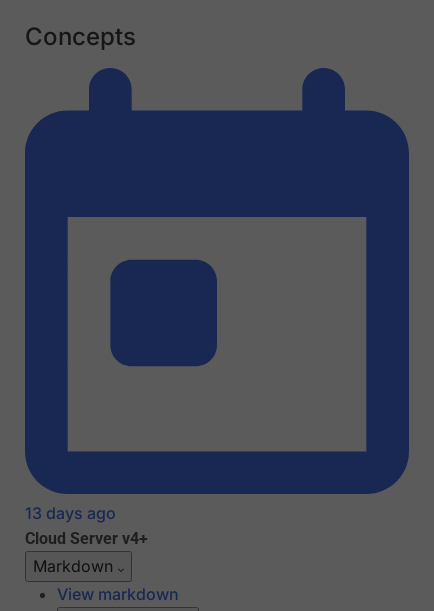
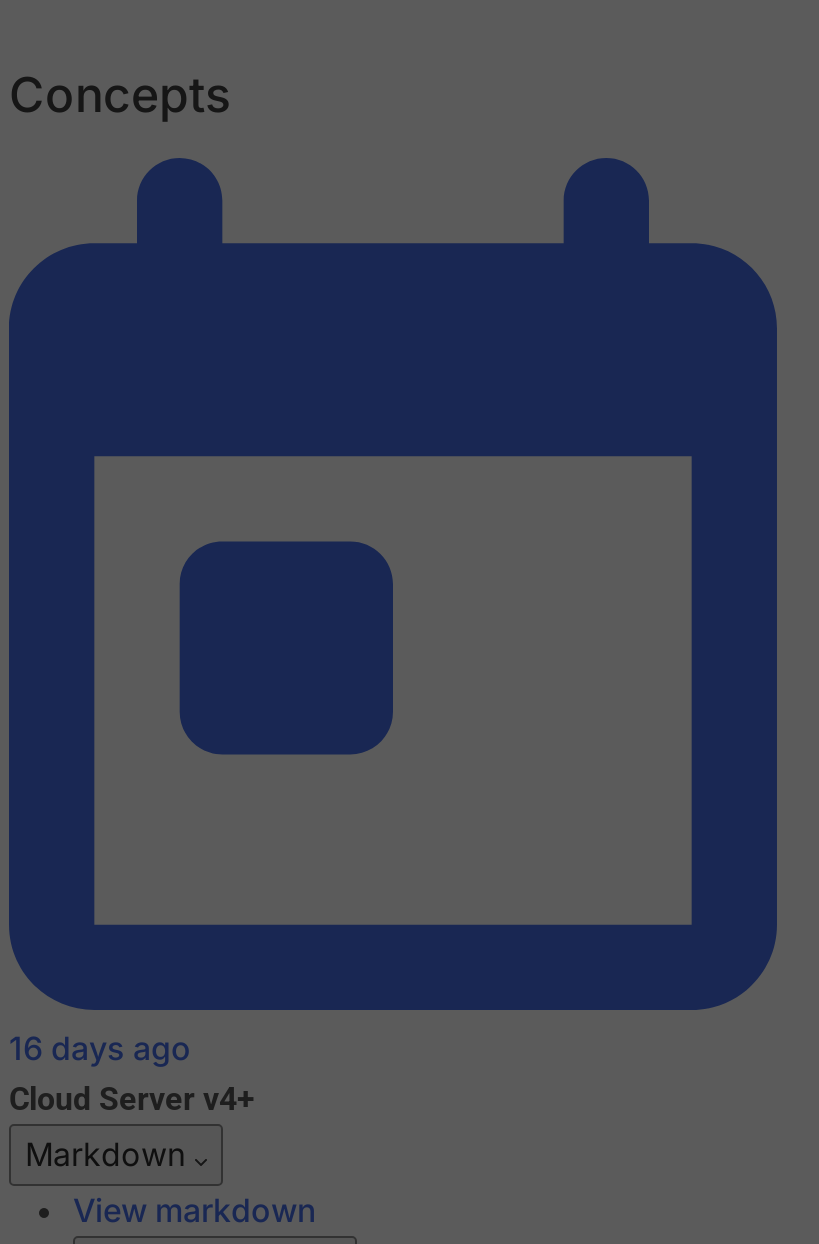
[25,503,116,523] 13 days ago -> [9,1029,191,1069] 16 days ago

